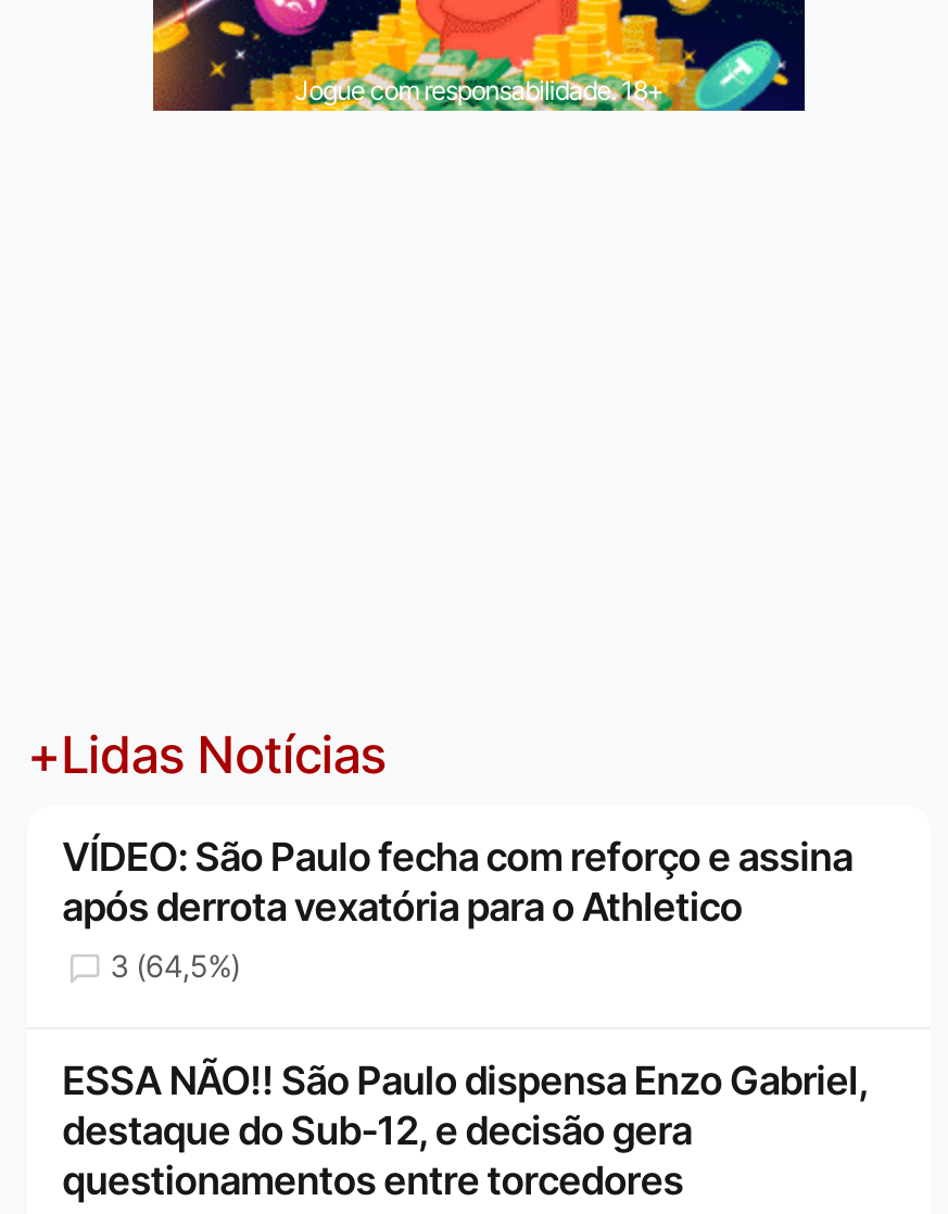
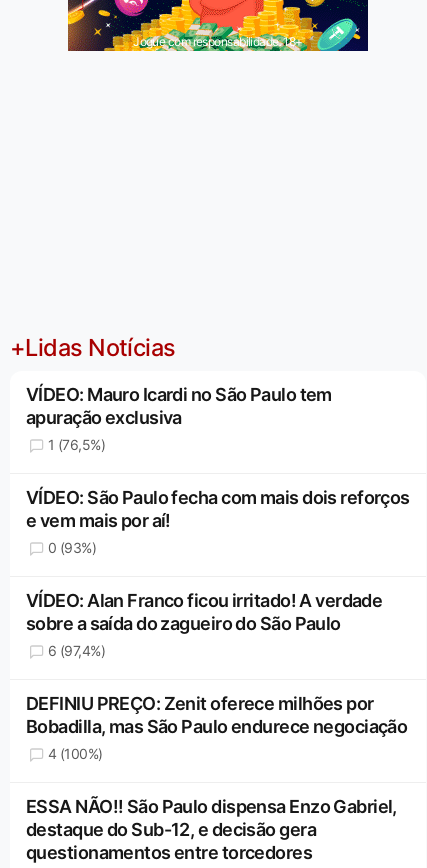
[62,834,852,984] VÍDEO: São Paulo fecha com reforço e assina | após derrota vexatória para o Athletico | 3 (64,5%) -> [26,384,410,762] VÍDEO: Mauro Icardi no São Paulo tem | apuração exclusiva | 1 (76,5%) | VÍDEO: São Paulo fecha com mais dois reforços | e vem mais por aí! | 0 (93%) | VÍDEO: Alan Franco ficou irritado! A verdade | sobre a saída do zagueiro do São Paulo | 6 (97,4%) | DEFINIU PREÇO: Zenit oferece milhões por | Bobadilla, mas São Paulo endurece negociação | 4 (100%)

